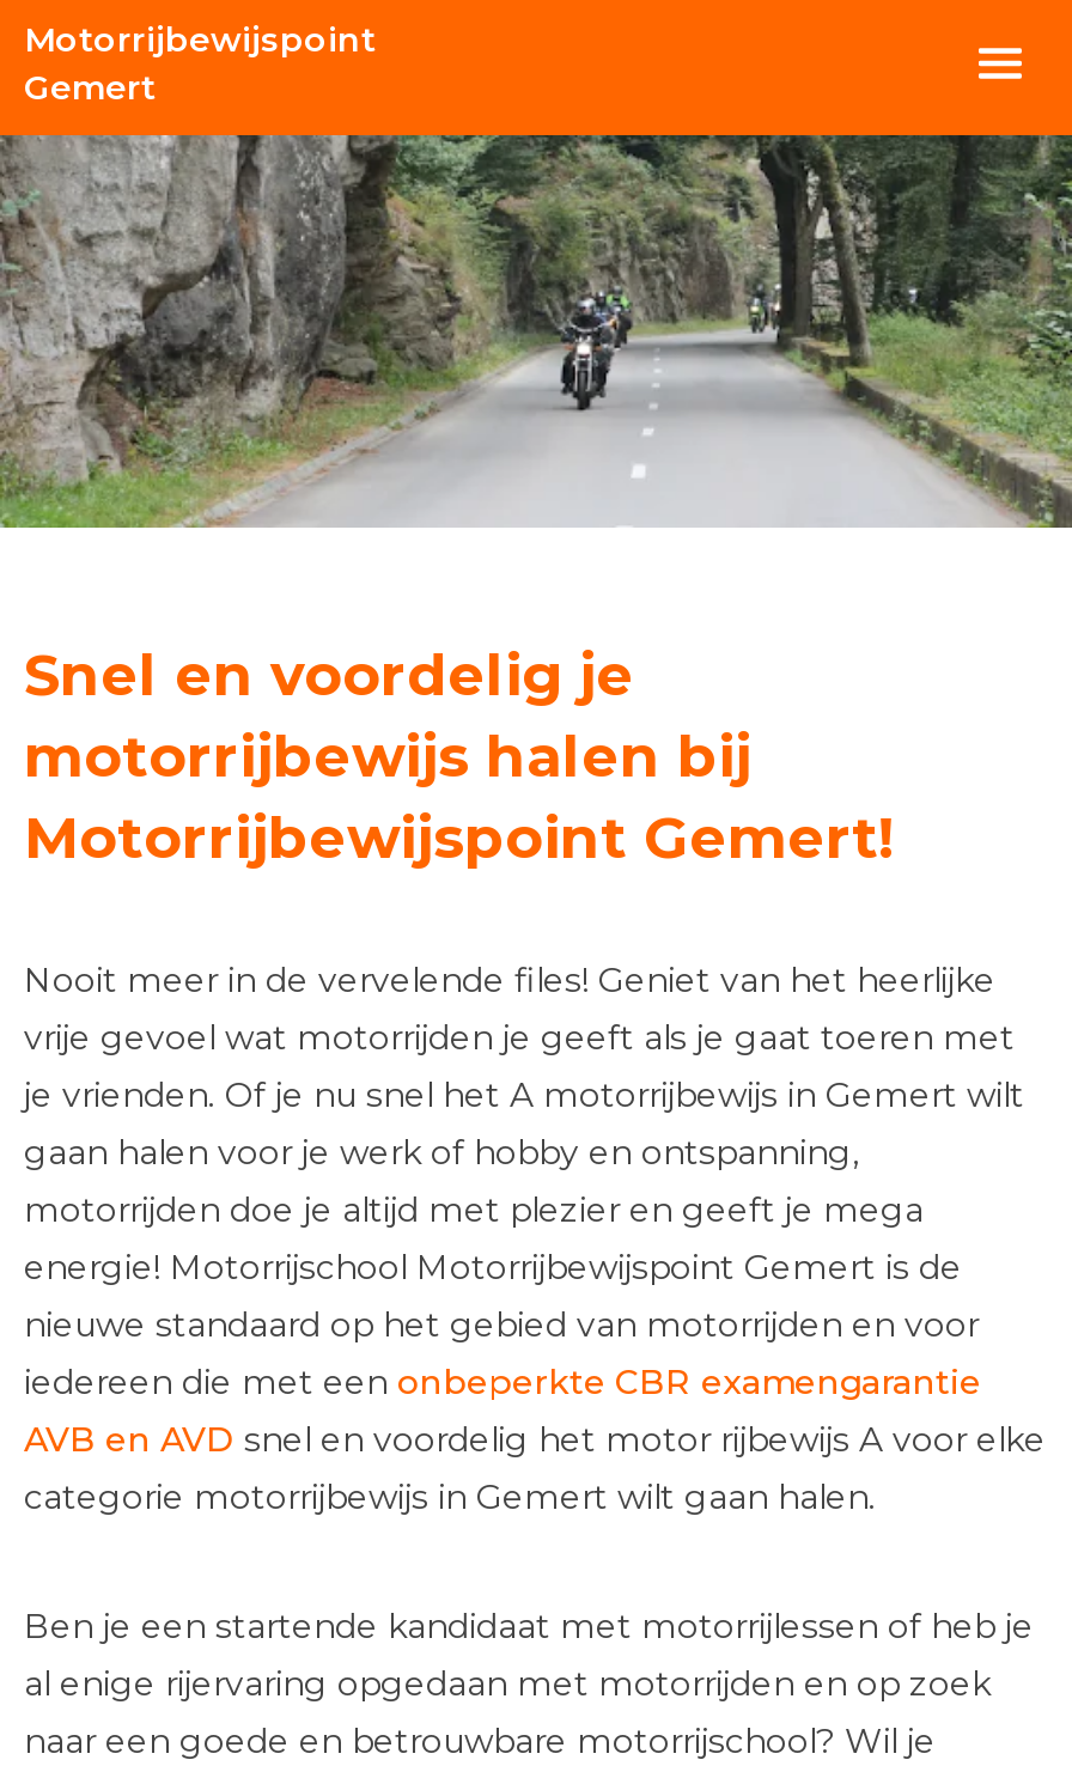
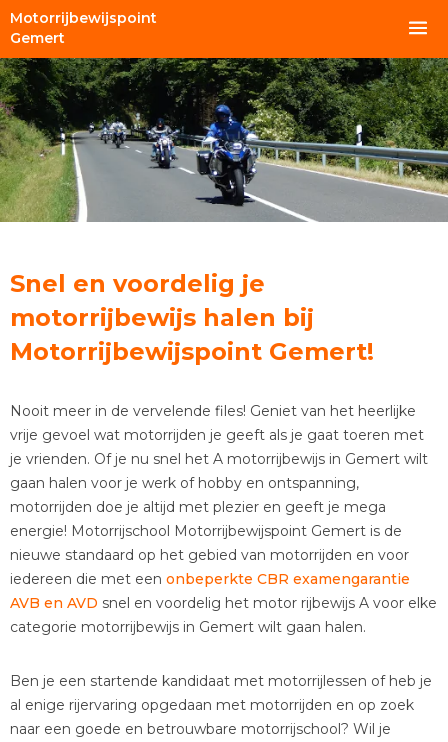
[7,133,1065,530] [image] -> [3,57,445,222] [image]

